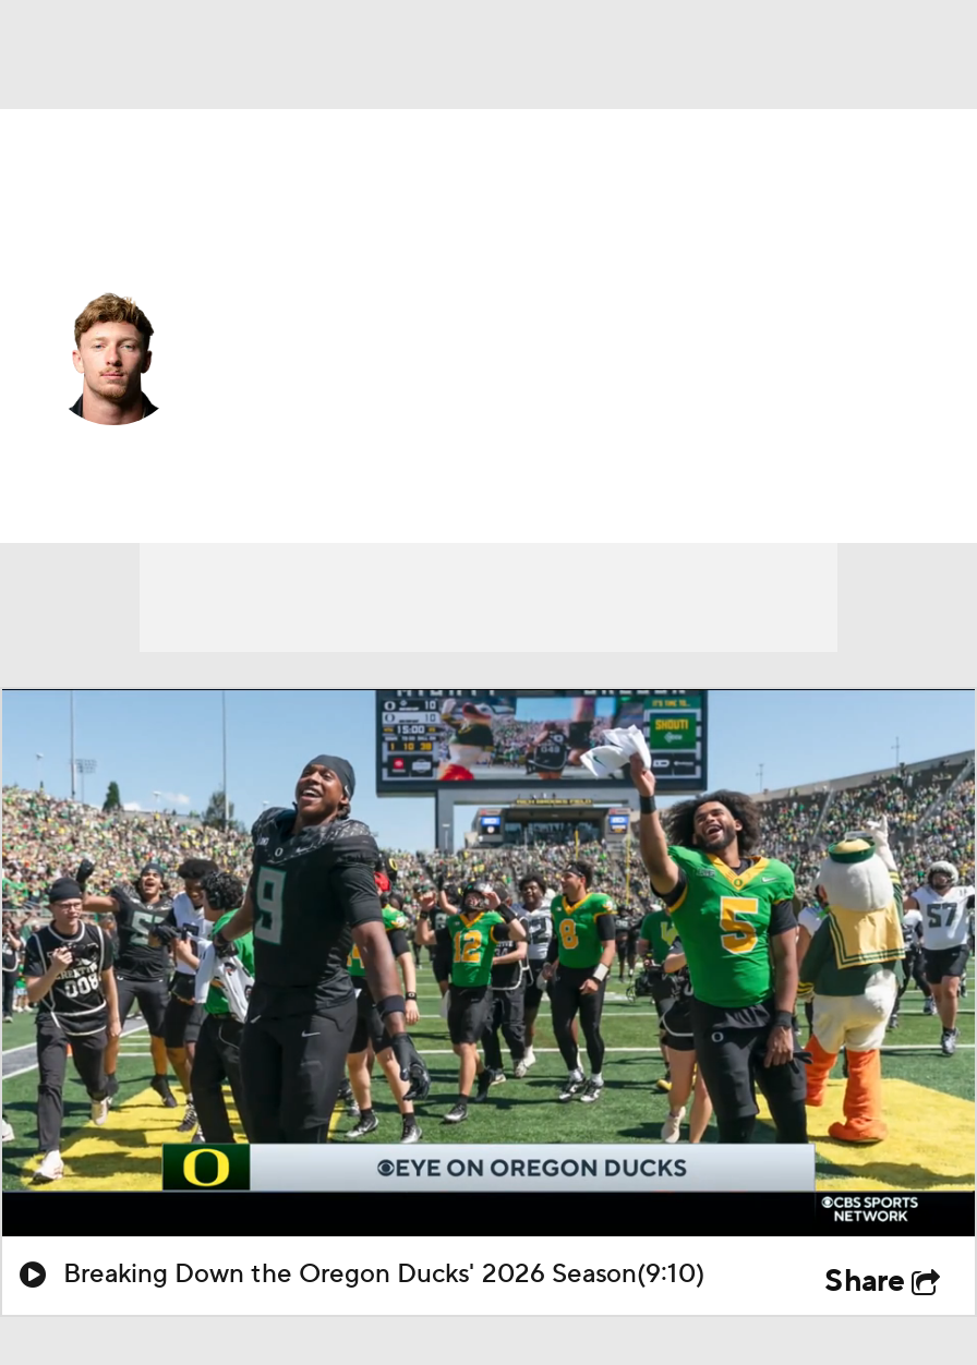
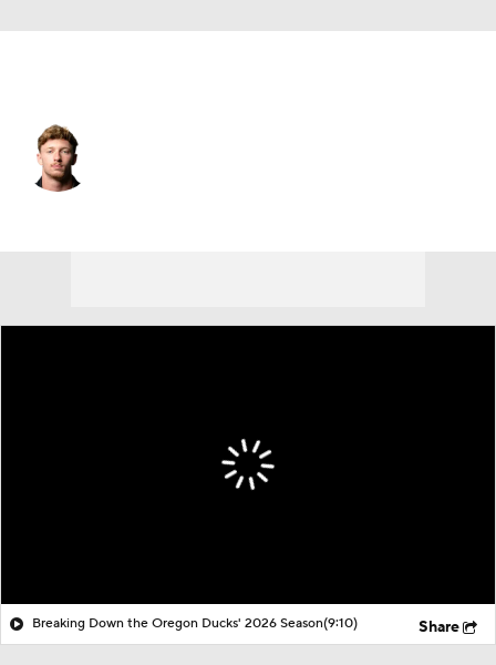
[7,687,970,1223] [image] -> none

